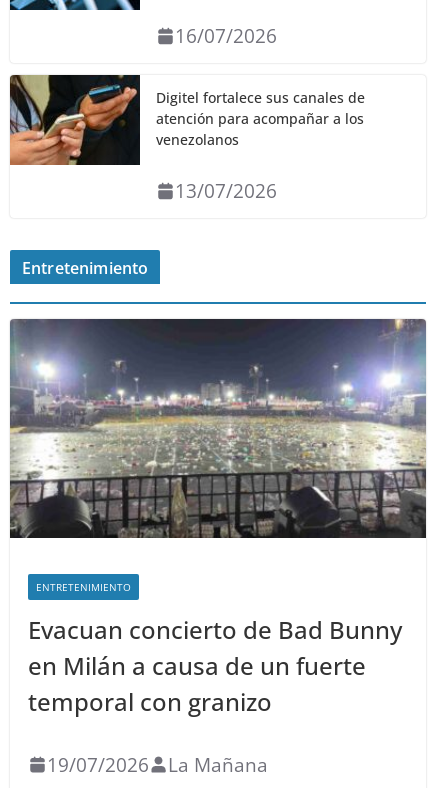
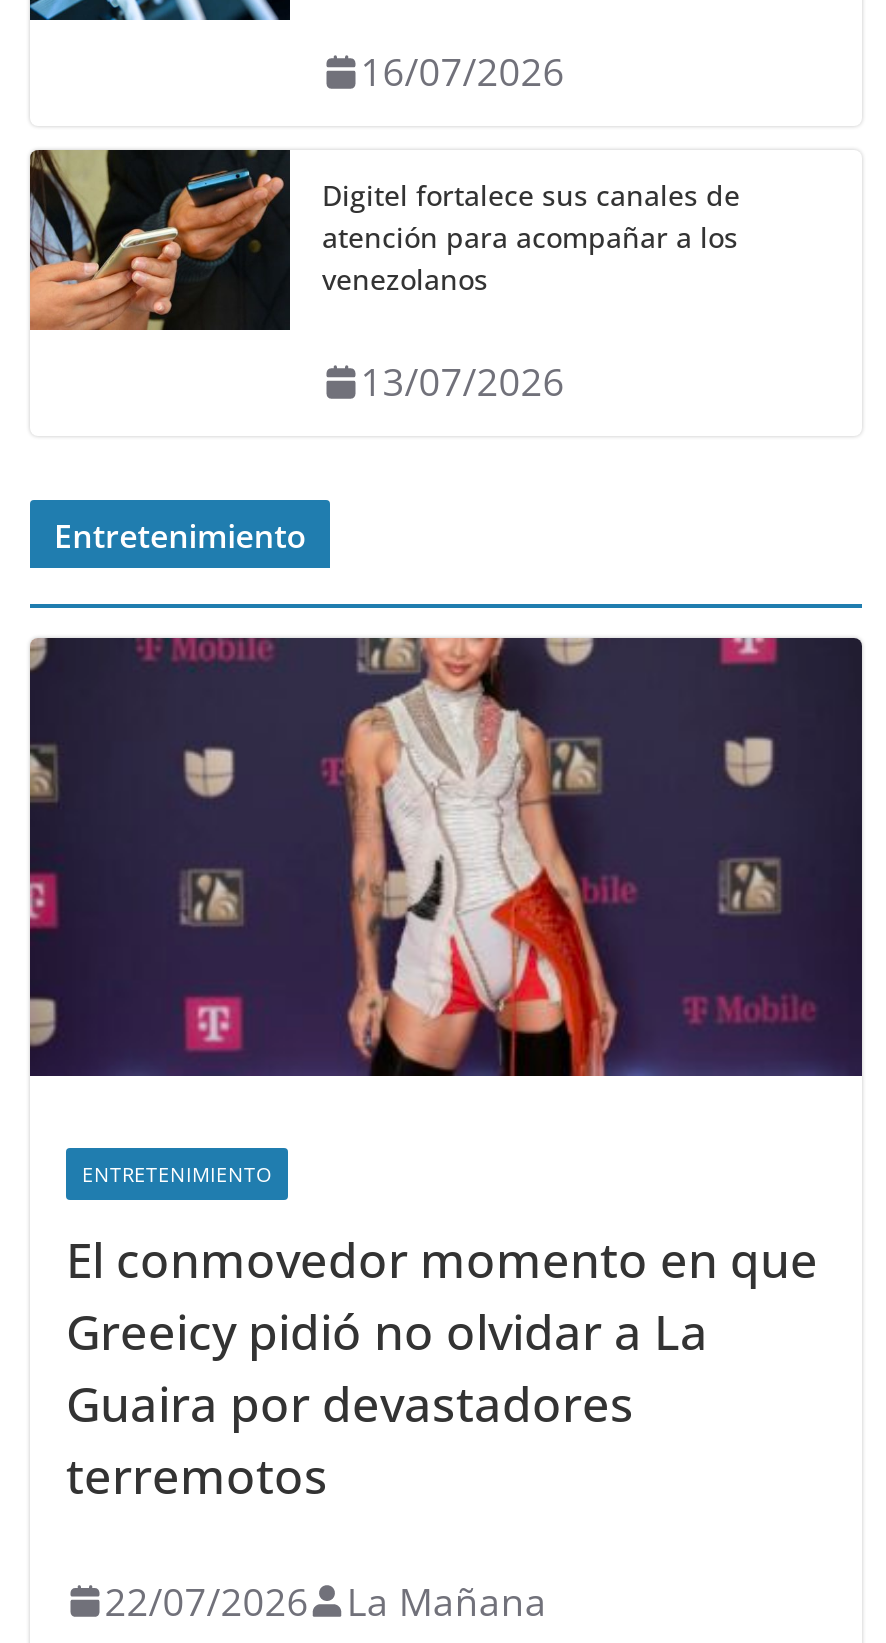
[9,318,427,539] [image] -> [28,636,864,1078] [image]
[28,613,402,718] Evacuan concierto de Bad Bunny | en Milán a causa de un fuerte | temporal con granizo -> [66,1225,818,1507] El conmovedor momento en que | Greeicy pidió no olvidar a La | Guaira por devastadores | terremotos
[47,751,268,778] 19/07/2026 La Mañana -> [104,1573,547,1627] 22/07/2026 La Mañana

